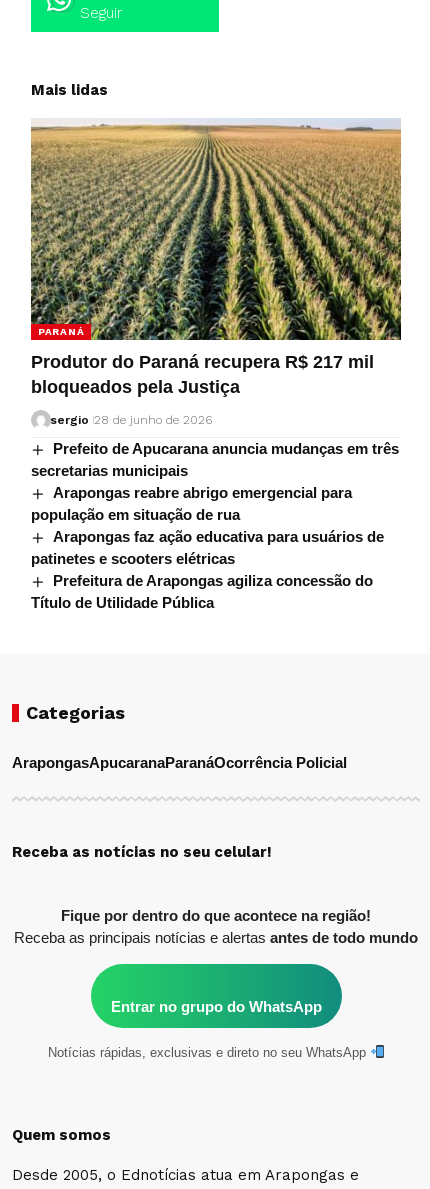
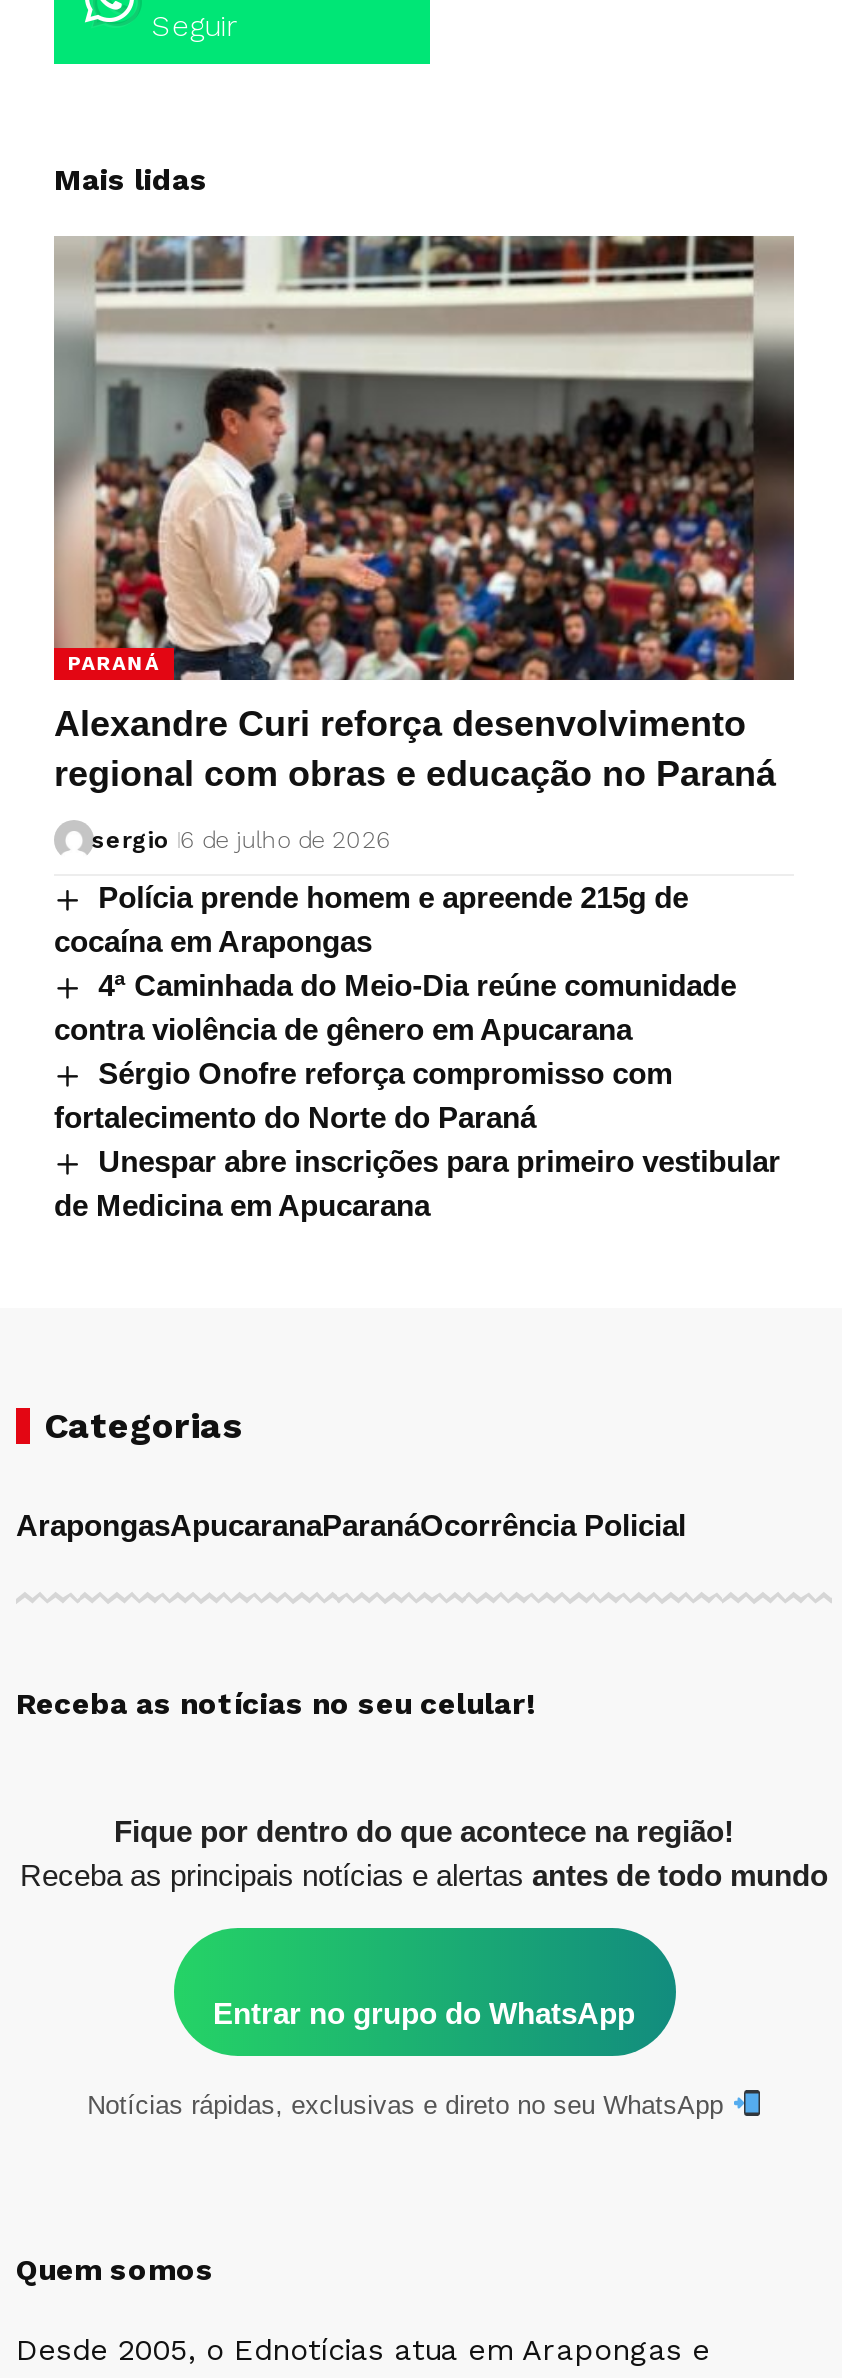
[30,118,402,397] [image] | Produtor do Paraná recupera R$ 217 mil | bloqueados pela Justiça -> [52,234,796,794] [image] | Alexandre Curi reforça desenvolvimento | regional com obras e educação no Paraná
[50,413,212,427] sergio 28 de junho de 2026 -> [92,826,390,854] sergio 6 de julho de 2026
[31,440,399,611] Prefeito de Apucarana anuncia mudanças em três | secretarias municipais | Arapongas reabre abrigo emergencial para | população em situação de rua | Arapongas faz ação educativa para usuários de | patinetes e scooters elétricas | Prefeitura de Arapongas agiliza concessão do | Título de Utilidade Pública -> [54,880,780,1222] Polícia prende homem e apreende 215g de | cocaína em Arapongas | 4ª Caminhada do Meio-Dia reúne comunidade | contra violência de gênero em Apucarana | Sérgio Onofre reforça compromisso com | fortalecimento do Norte do Paraná | Unespar abre inscrições para primeiro vestibular | de Medicina em Apucarana

